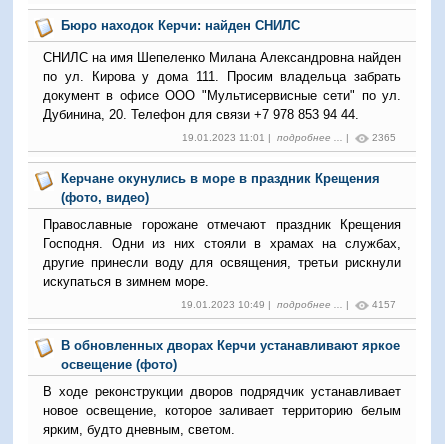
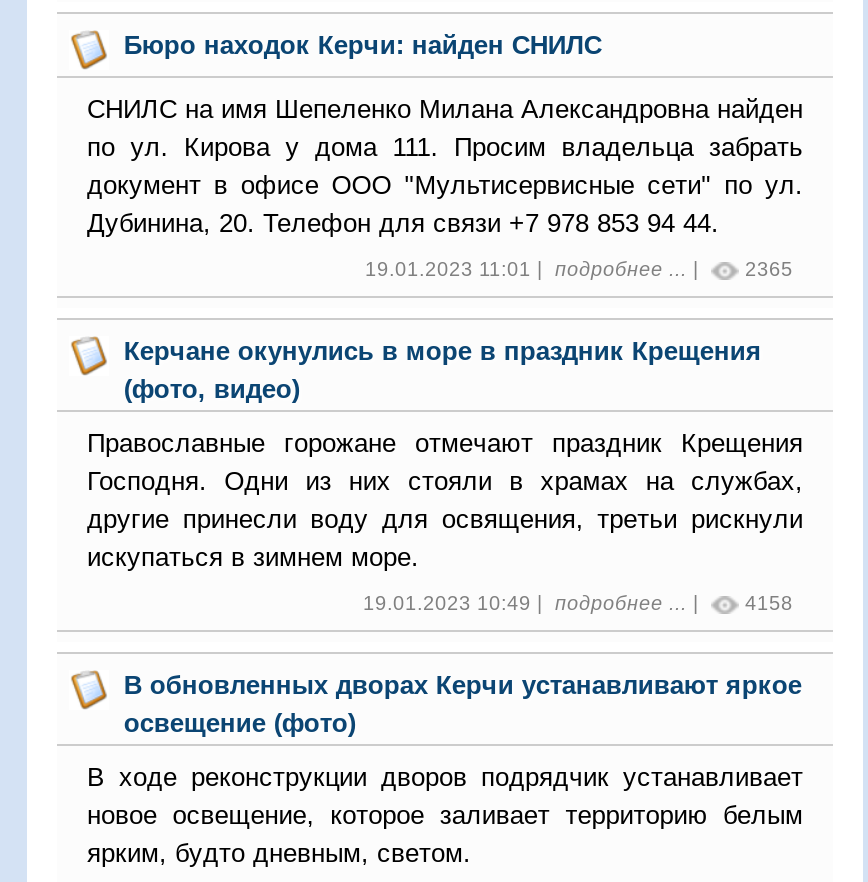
[369,299,396,310] 4157 -> [739,592,793,614] 4158

